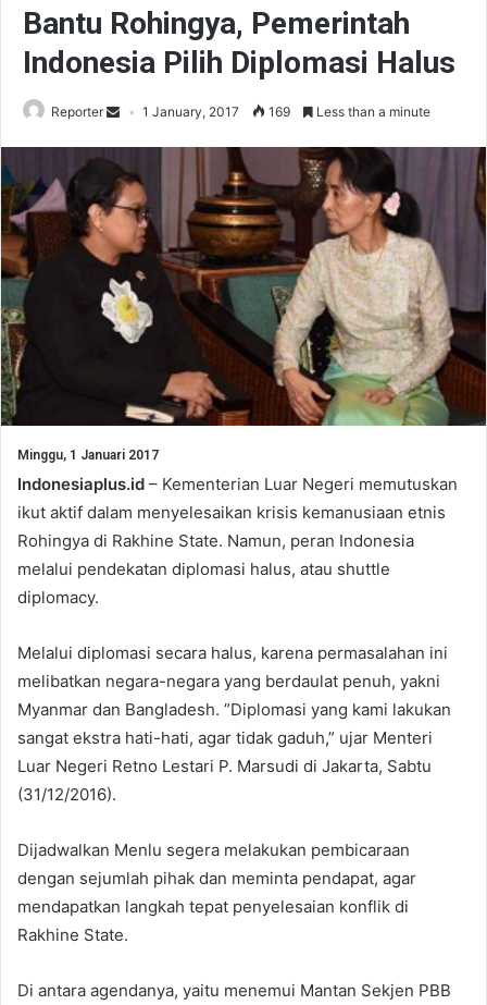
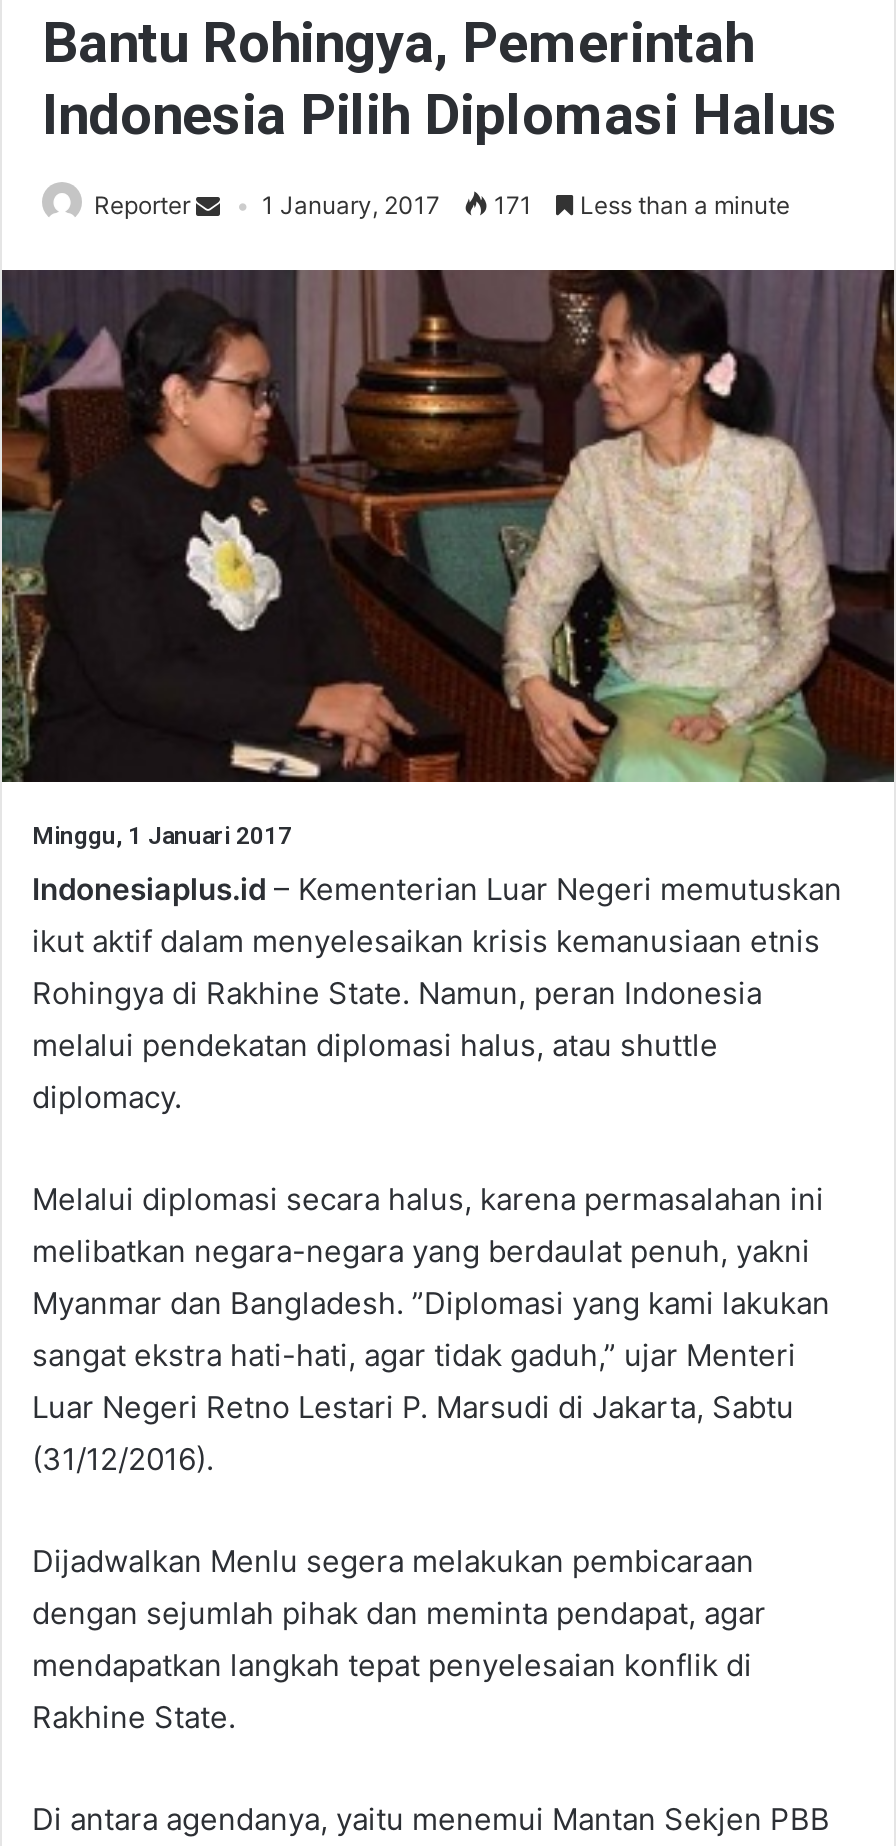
[142,103,430,120] 1 January, 2017 169 Less than a minute -> [262,190,790,220] 1 January, 2017 171 Less than a minute

